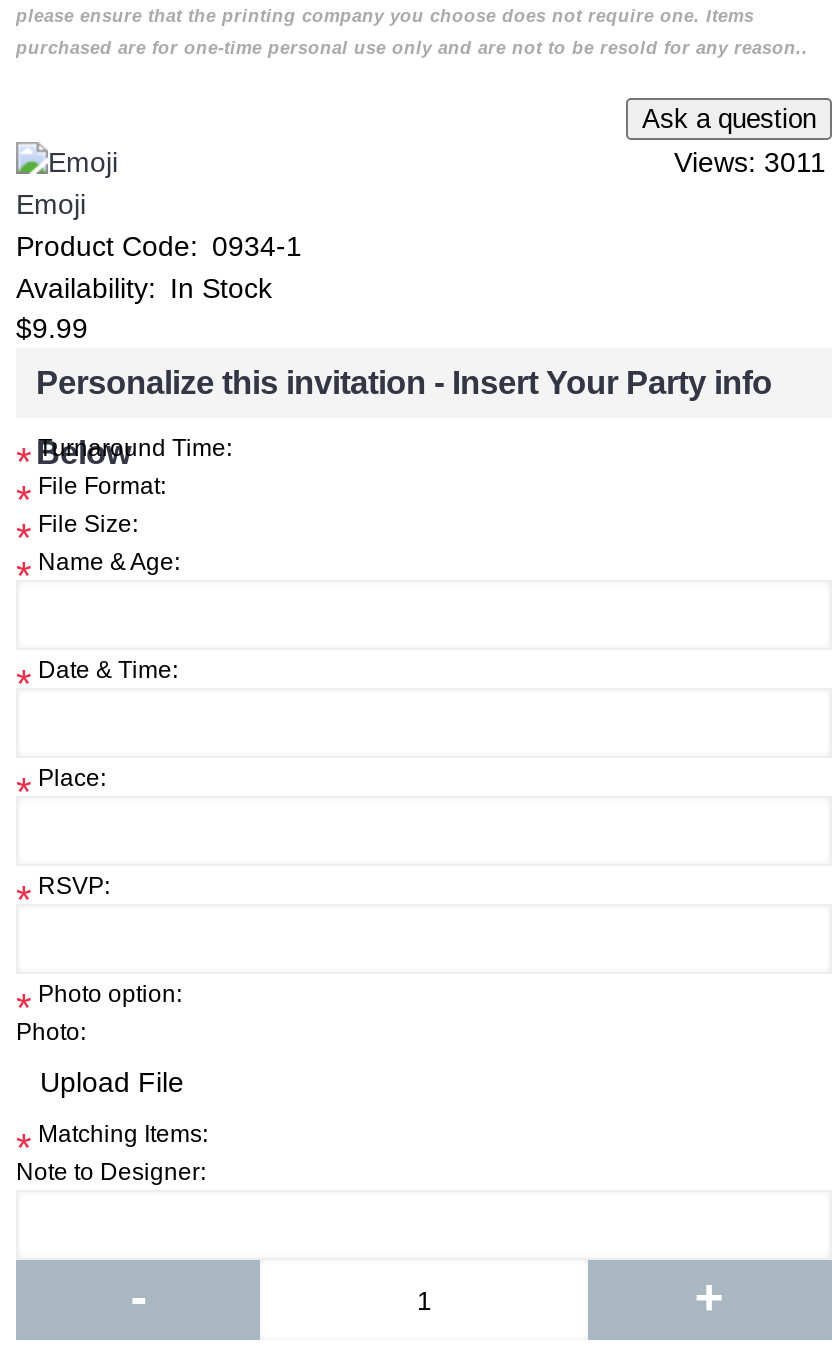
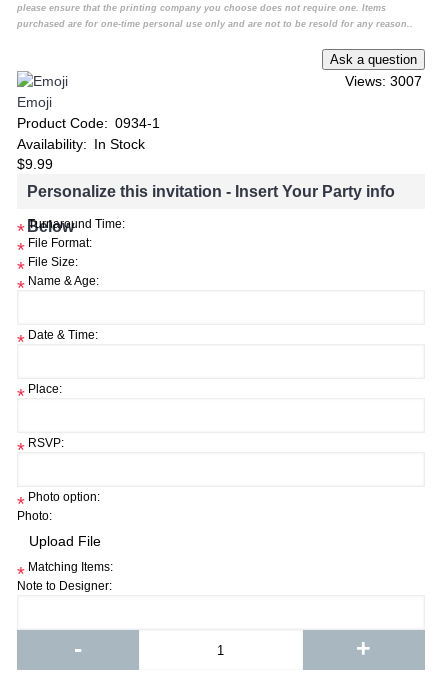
[674,146,826,178] Views: 3011 -> [345,73,422,89] Views: 3007

